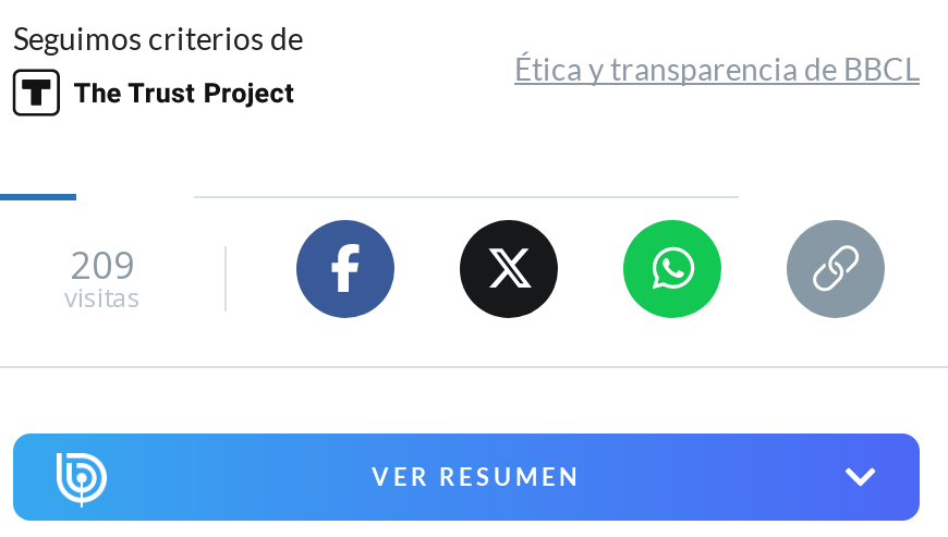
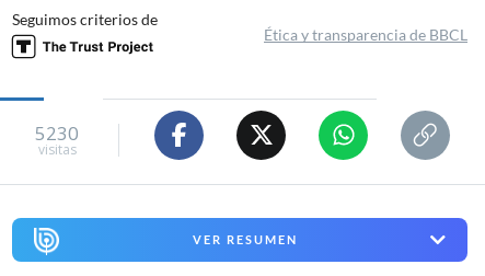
[70,240,135,290] 209 -> [35,121,79,146] 5230

